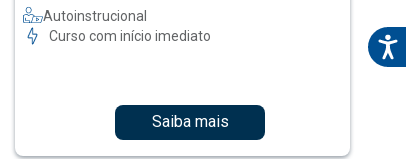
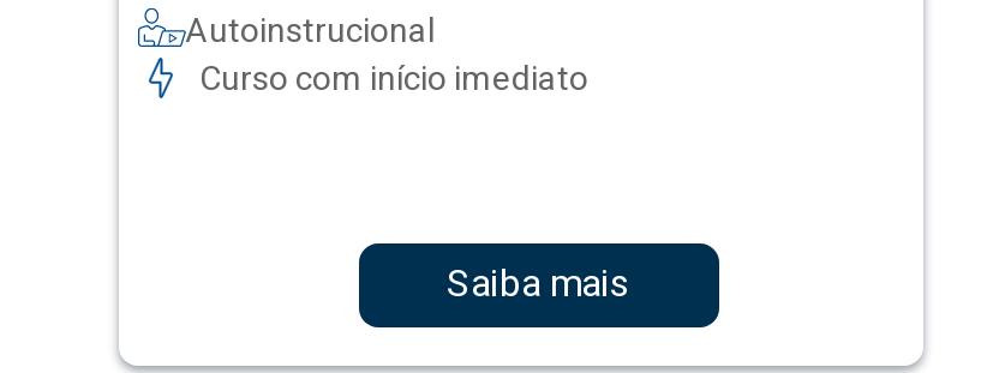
[367,26,403,68] [image] -> none

